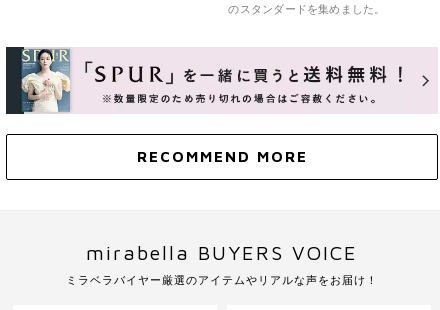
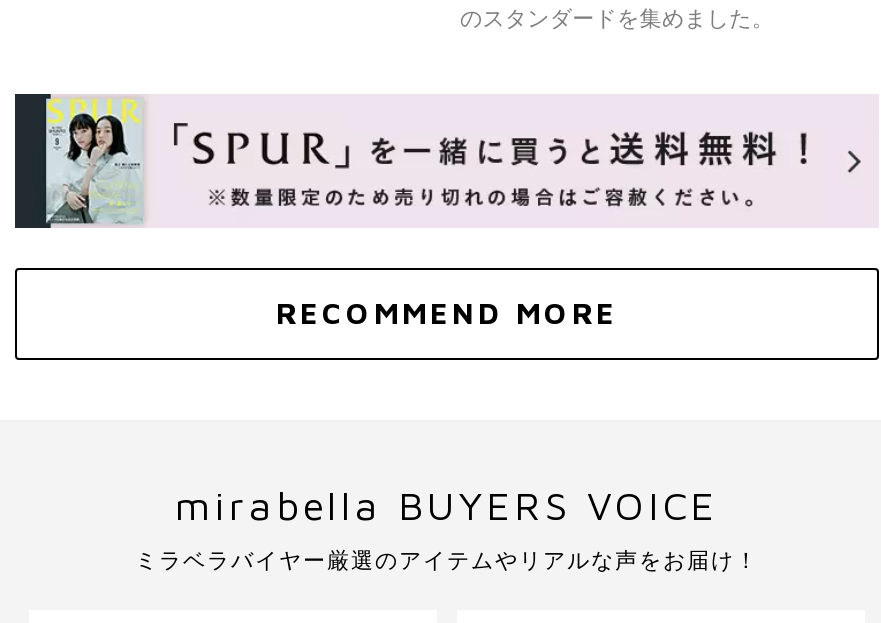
[21,48,70,112] [image] -> [45,96,143,226] [image]

